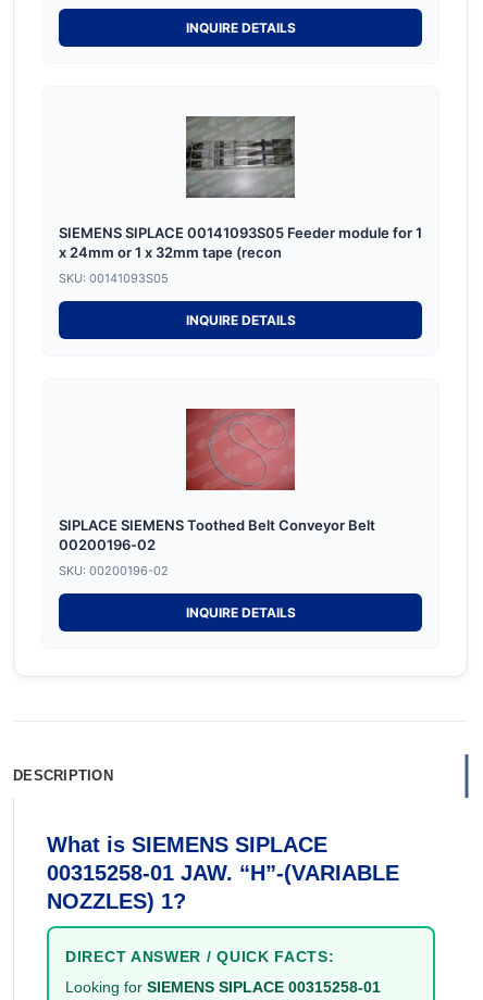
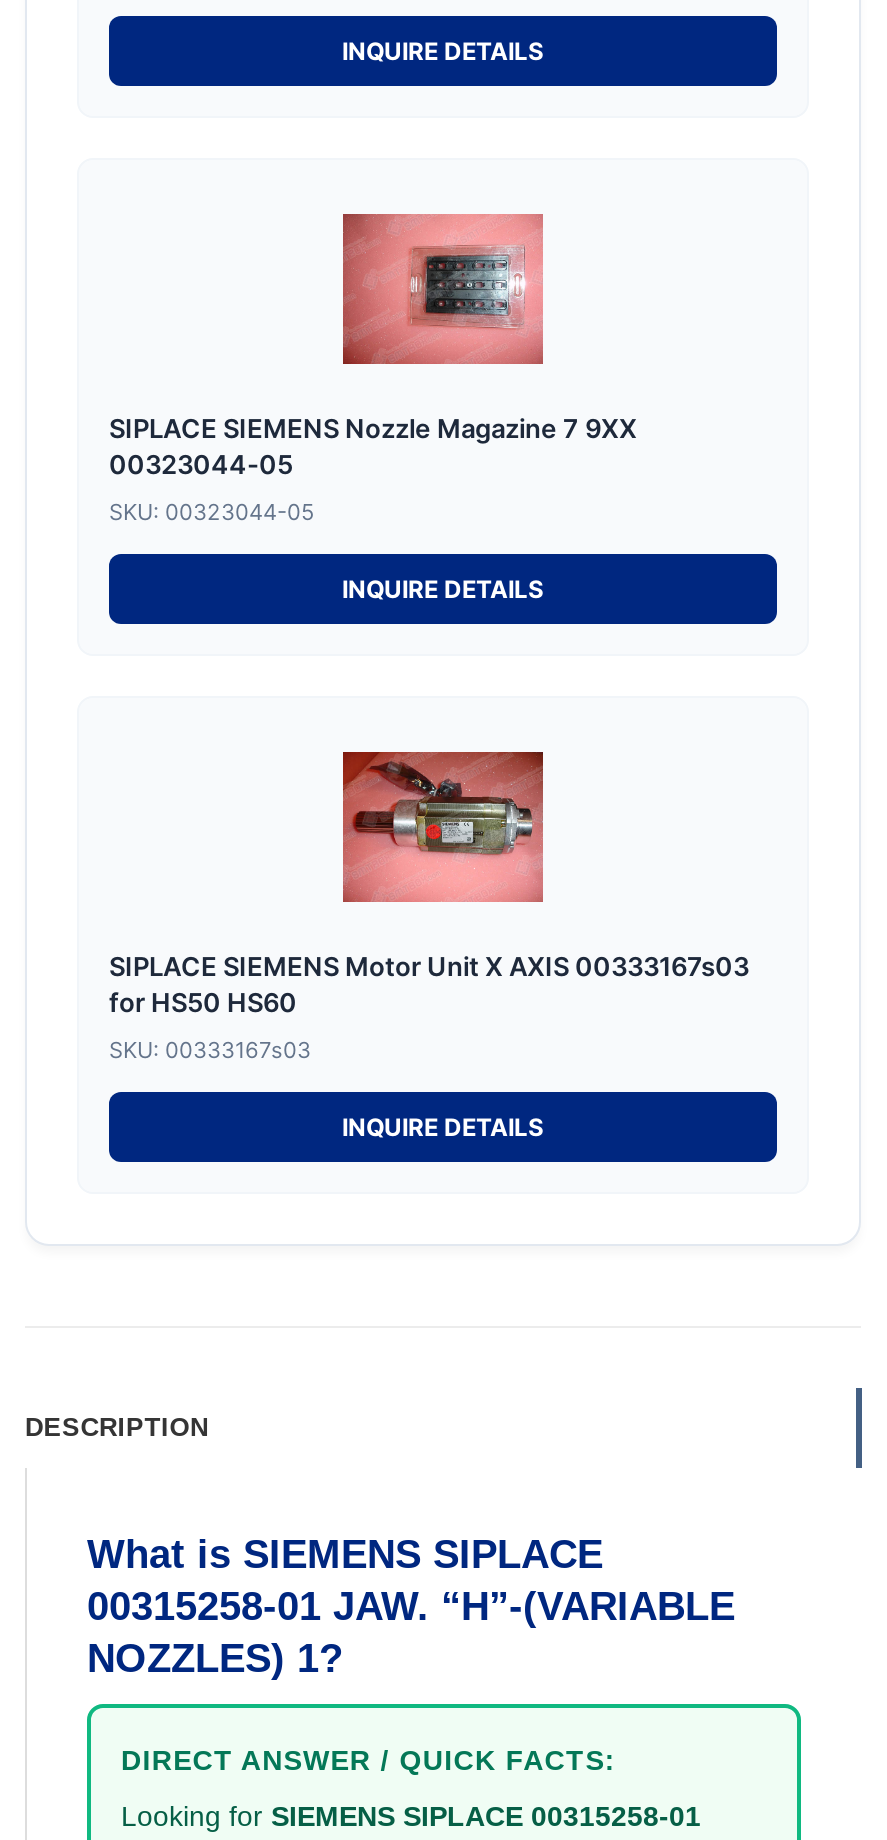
[59,115,422,261] [image] | SIEMENS SIPLACE 00141093S05 Feeder module for 1 | x 24mm or 1 x 32mm tape (recon -> [109,214,637,479] [image] | SIPLACE SIEMENS Nozzle Magazine 7 9XX | 00323044-05
[59,270,169,286] SKU: 00141093S05 -> [109,497,315,525] SKU: 00323044-05
[59,409,375,553] [image] | SIPLACE SIEMENS Toothed Belt Conveyor Belt | 00200196-02 -> [109,754,749,1017] [image] | SIPLACE SIEMENS Motor Unit X AXIS 00333167s03 | for HS50 HS60
[59,563,169,578] SKU: 00200196-02 -> [109,1035,311,1063] SKU: 00333167s03

